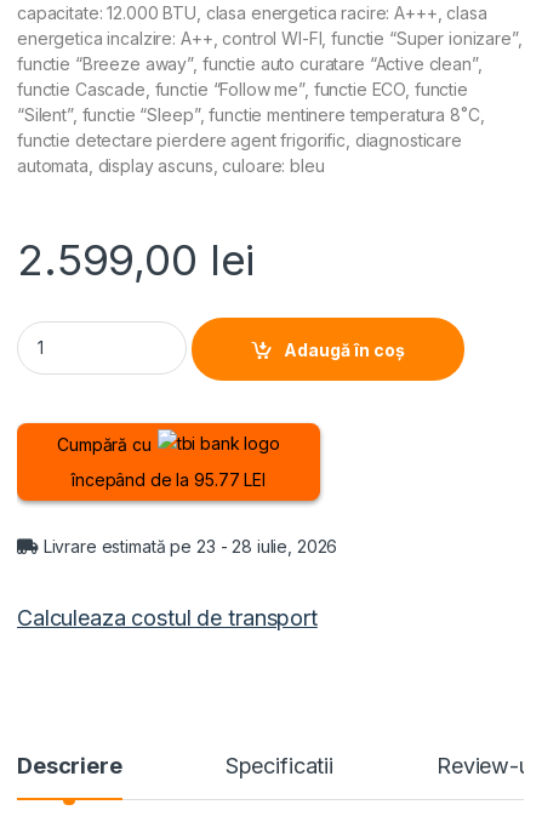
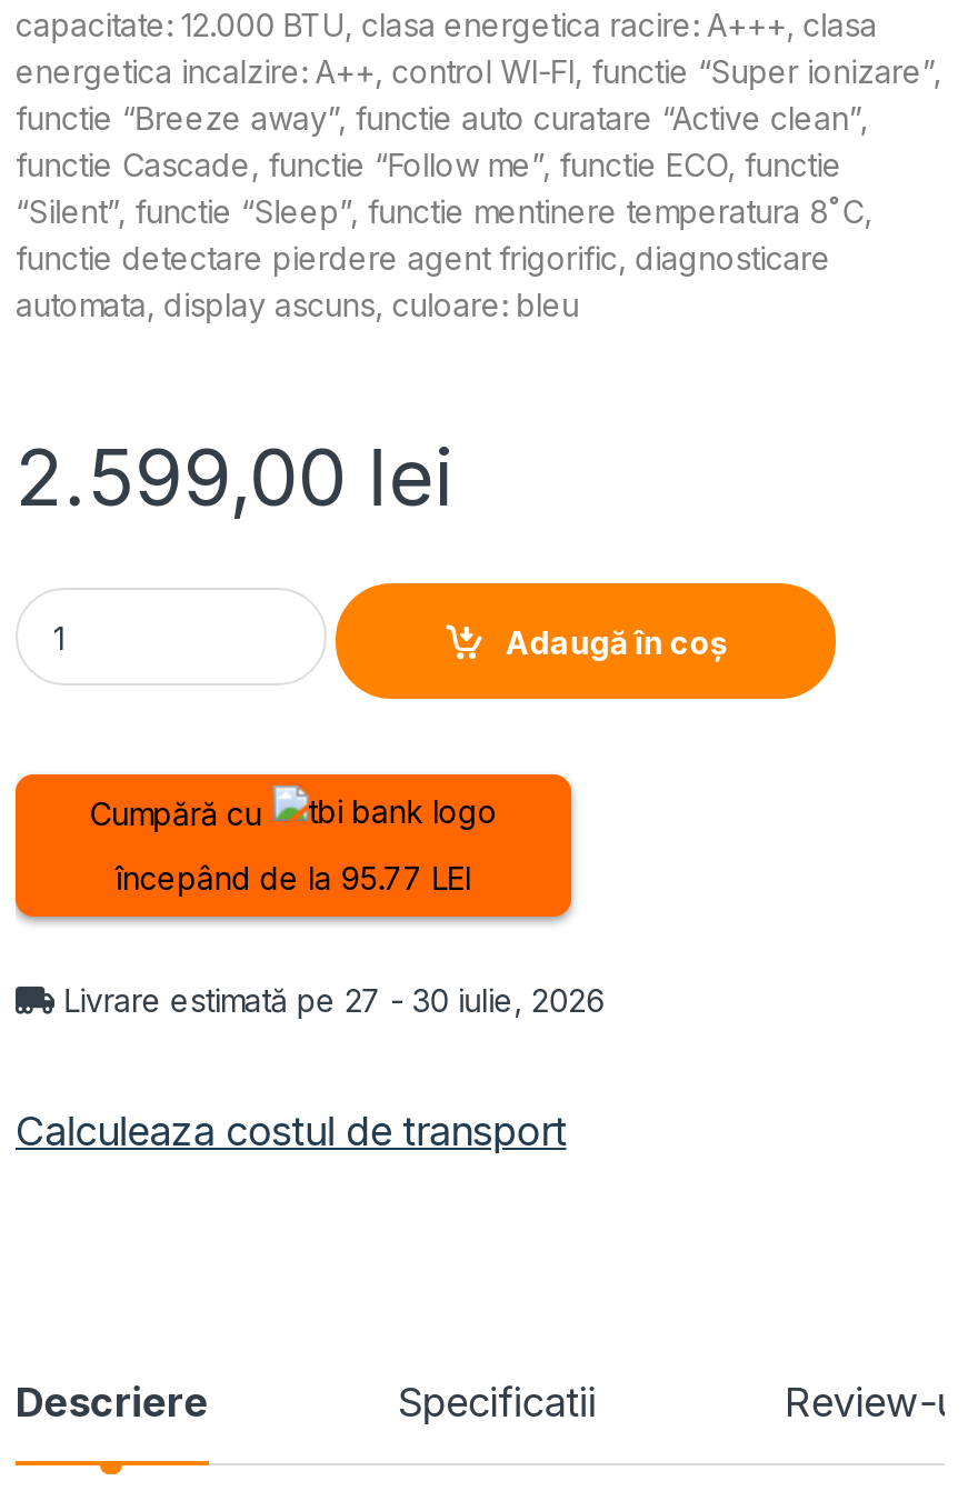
[39,536,337,556] Livrare estimată pe 23 - 28 iulie, 2026 -> [55,982,605,1019] Livrare estimată pe 27 - 30 iulie, 2026

